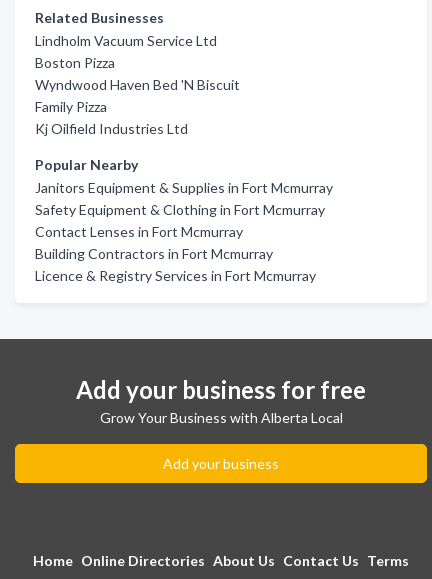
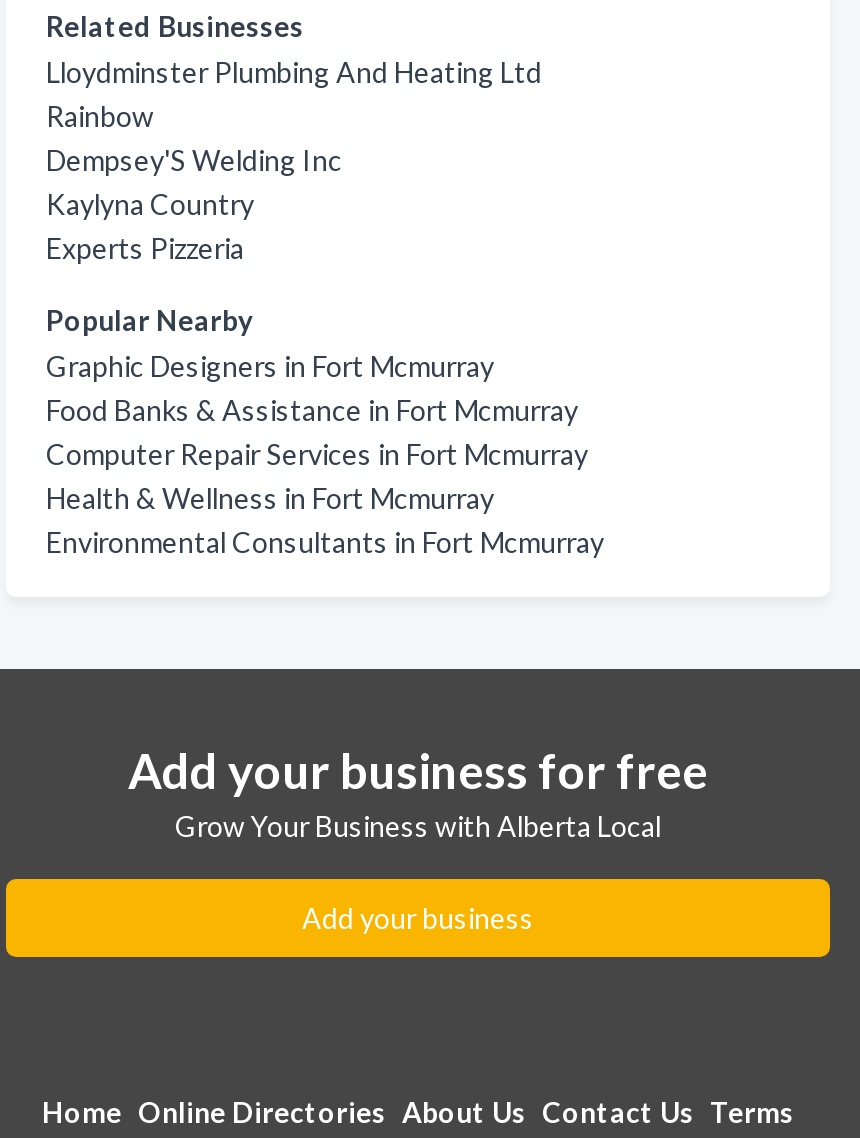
[35,32,240,137] Lindholm Vacuum Service Ltd | Boston Pizza | Wyndwood Haven Bed 'N Biscuit | Family Pizza | Kj Oilfield Industries Ltd -> [46,55,542,265] Lloydminster Plumbing And Heating Ltd | Rainbow | Dempsey'S Welding Inc | Kaylyna Country | Experts Pizzeria
[35,179,333,284] Janitors Equipment & Supplies in Fort Mcmurray | Safety Equipment & Clothing in Fort Mcmurray | Contact Lenses in Fort Mcmurray | Building Contractors in Fort Mcmurray | Licence & Registry Services in Fort Mcmurray -> [46,349,604,559] Graphic Designers in Fort Mcmurray | Food Banks & Assistance in Fort Mcmurray | Computer Repair Services in Fort Mcmurray | Health & Wellness in Fort Mcmurray | Environmental Consultants in Fort Mcmurray

